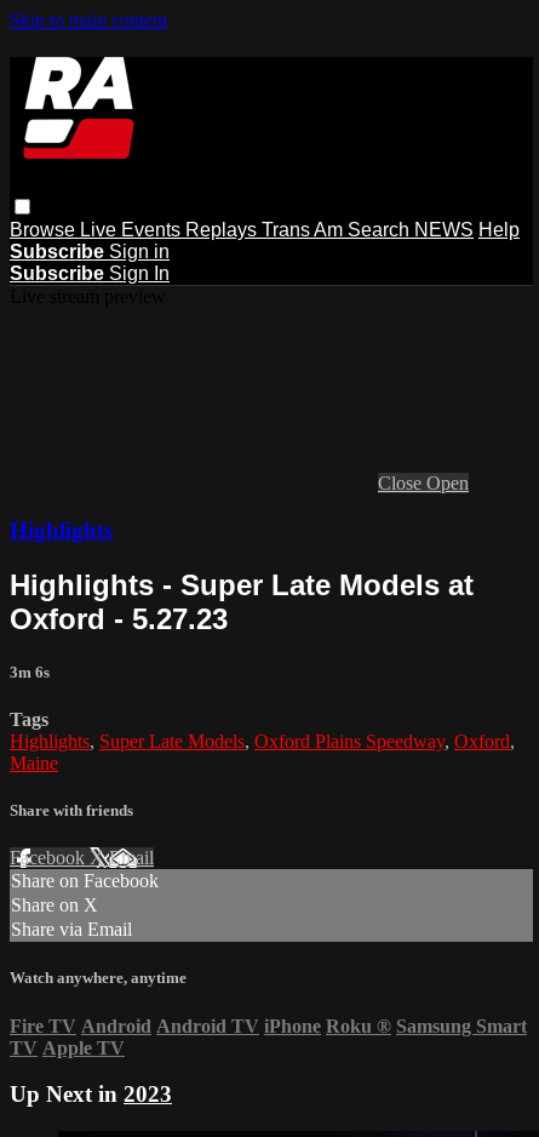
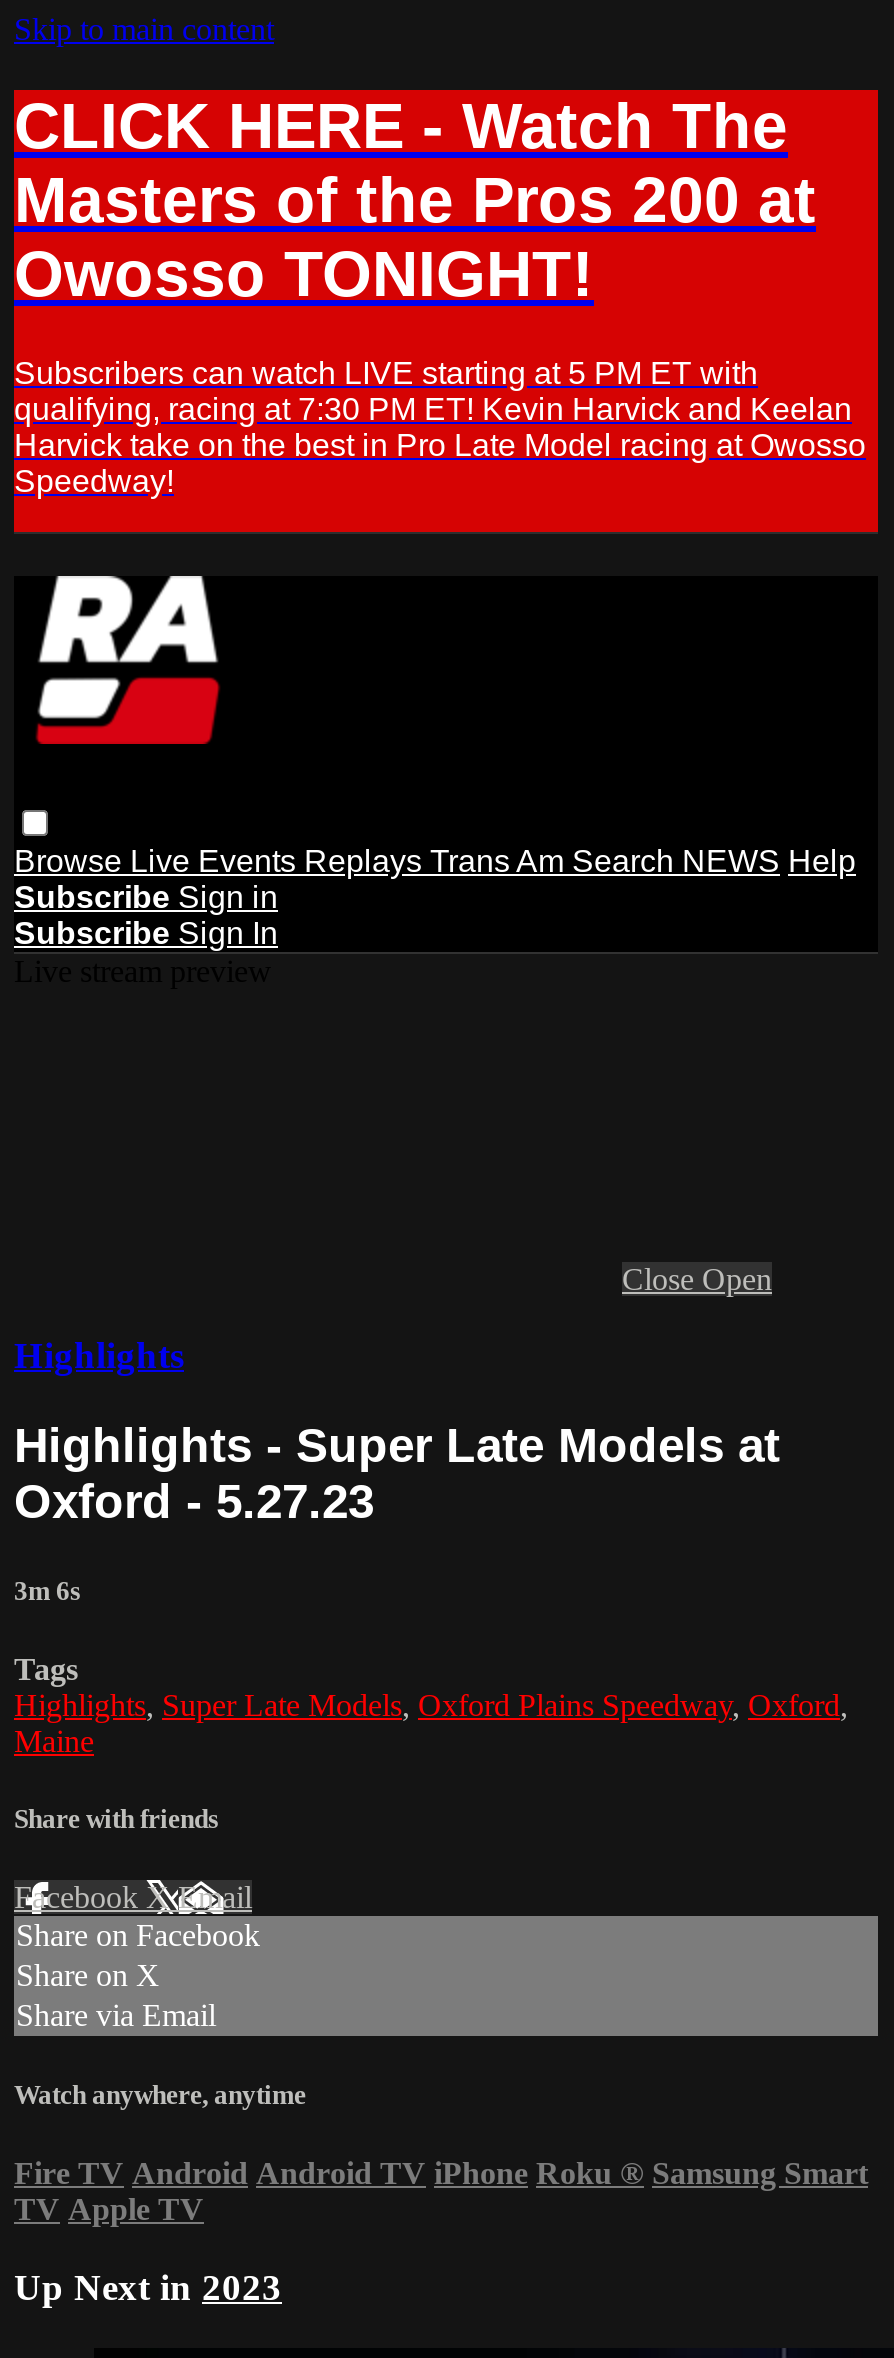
none -> [12,88,880,498] [image] | CLICK HERE - Watch The | Masters of the Pros 200 at | Owosso TONIGHT! | Subscribers can watch LIVE starting at 5 PM ET with | qualifying, racing at 7:30 PM ET! Kevin Harvick and Keelan | Harvick take on the best in Pro Late Model racing at Owosso | Speedway!

